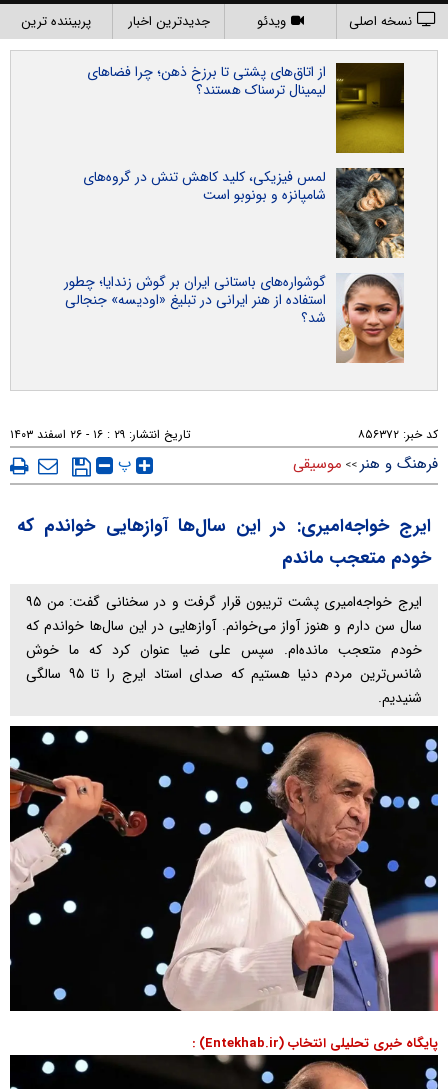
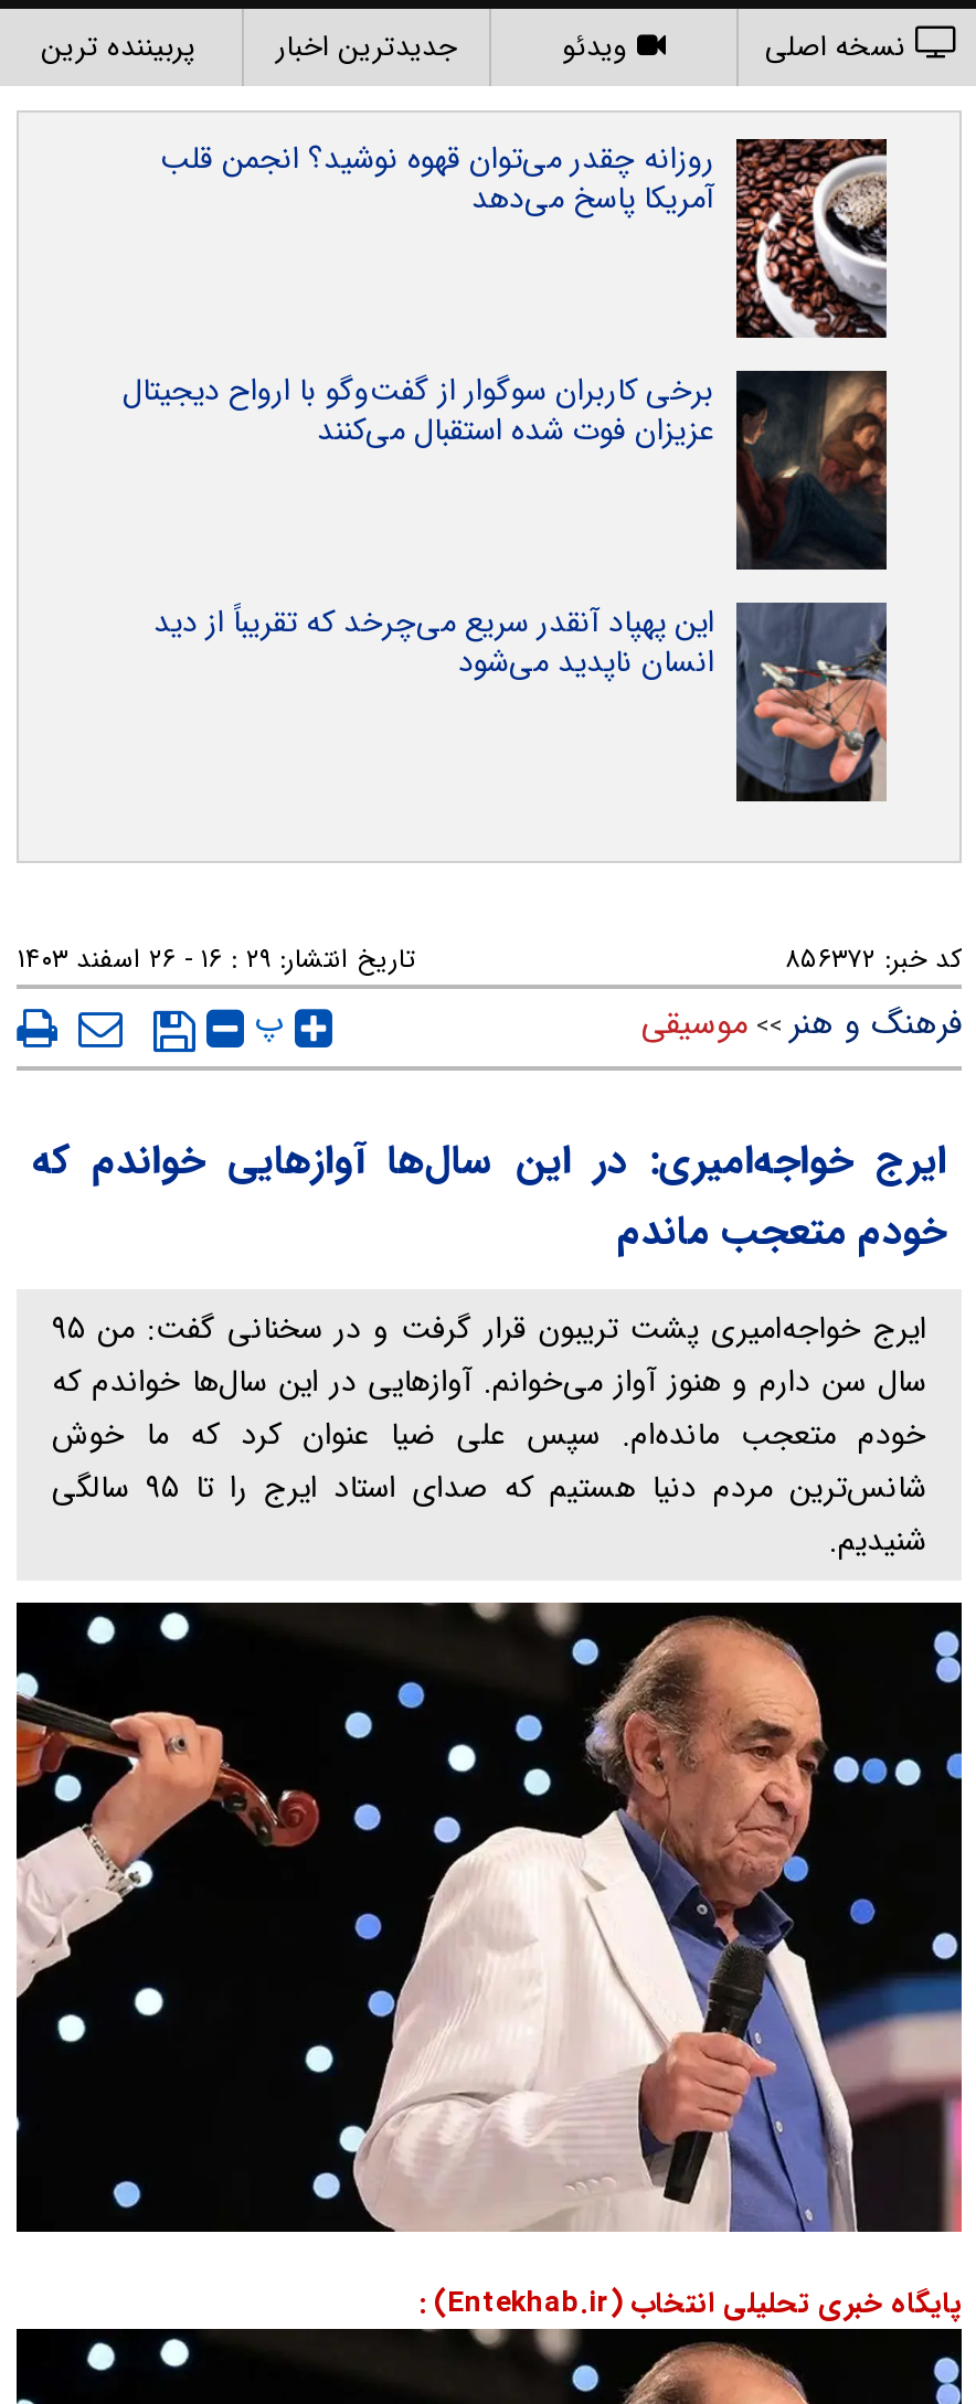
[87,61,405,154] [image] | از اتاق‌های پشتی تا برزخ ذهن؛ چرا فضاهای | لیمینال ترسناک هستند؟ -> [160,135,889,340] [image] | روزانه چقدر می‌توان قهوه نوشید؟ انجمن قلب | آمریکا پاسخ می‌دهد
[83,166,405,259] [image] | لمس فیزیکی، کلید کاهش تنش در گروه‌های | شامپانزه و بونوبو است -> [123,366,889,572] [image] | برخی کاربران سوگوار از گفت‌وگو با ارواح دیجیتال | عزیزان فوت شده استقبال می‌کنند
[64,271,404,364] [image] | گوشواره‌های باستانی ایران بر گوش زندایا؛ چطور | استفاده از هنر ایرانی در تبلیغ «اودیسه» جنجالی | شد؟ -> [153,598,889,804] [image] | این پهپاد آنقدر سریع می‌چرخد که تقریباً از دید | انسان ناپدید می‌شود

